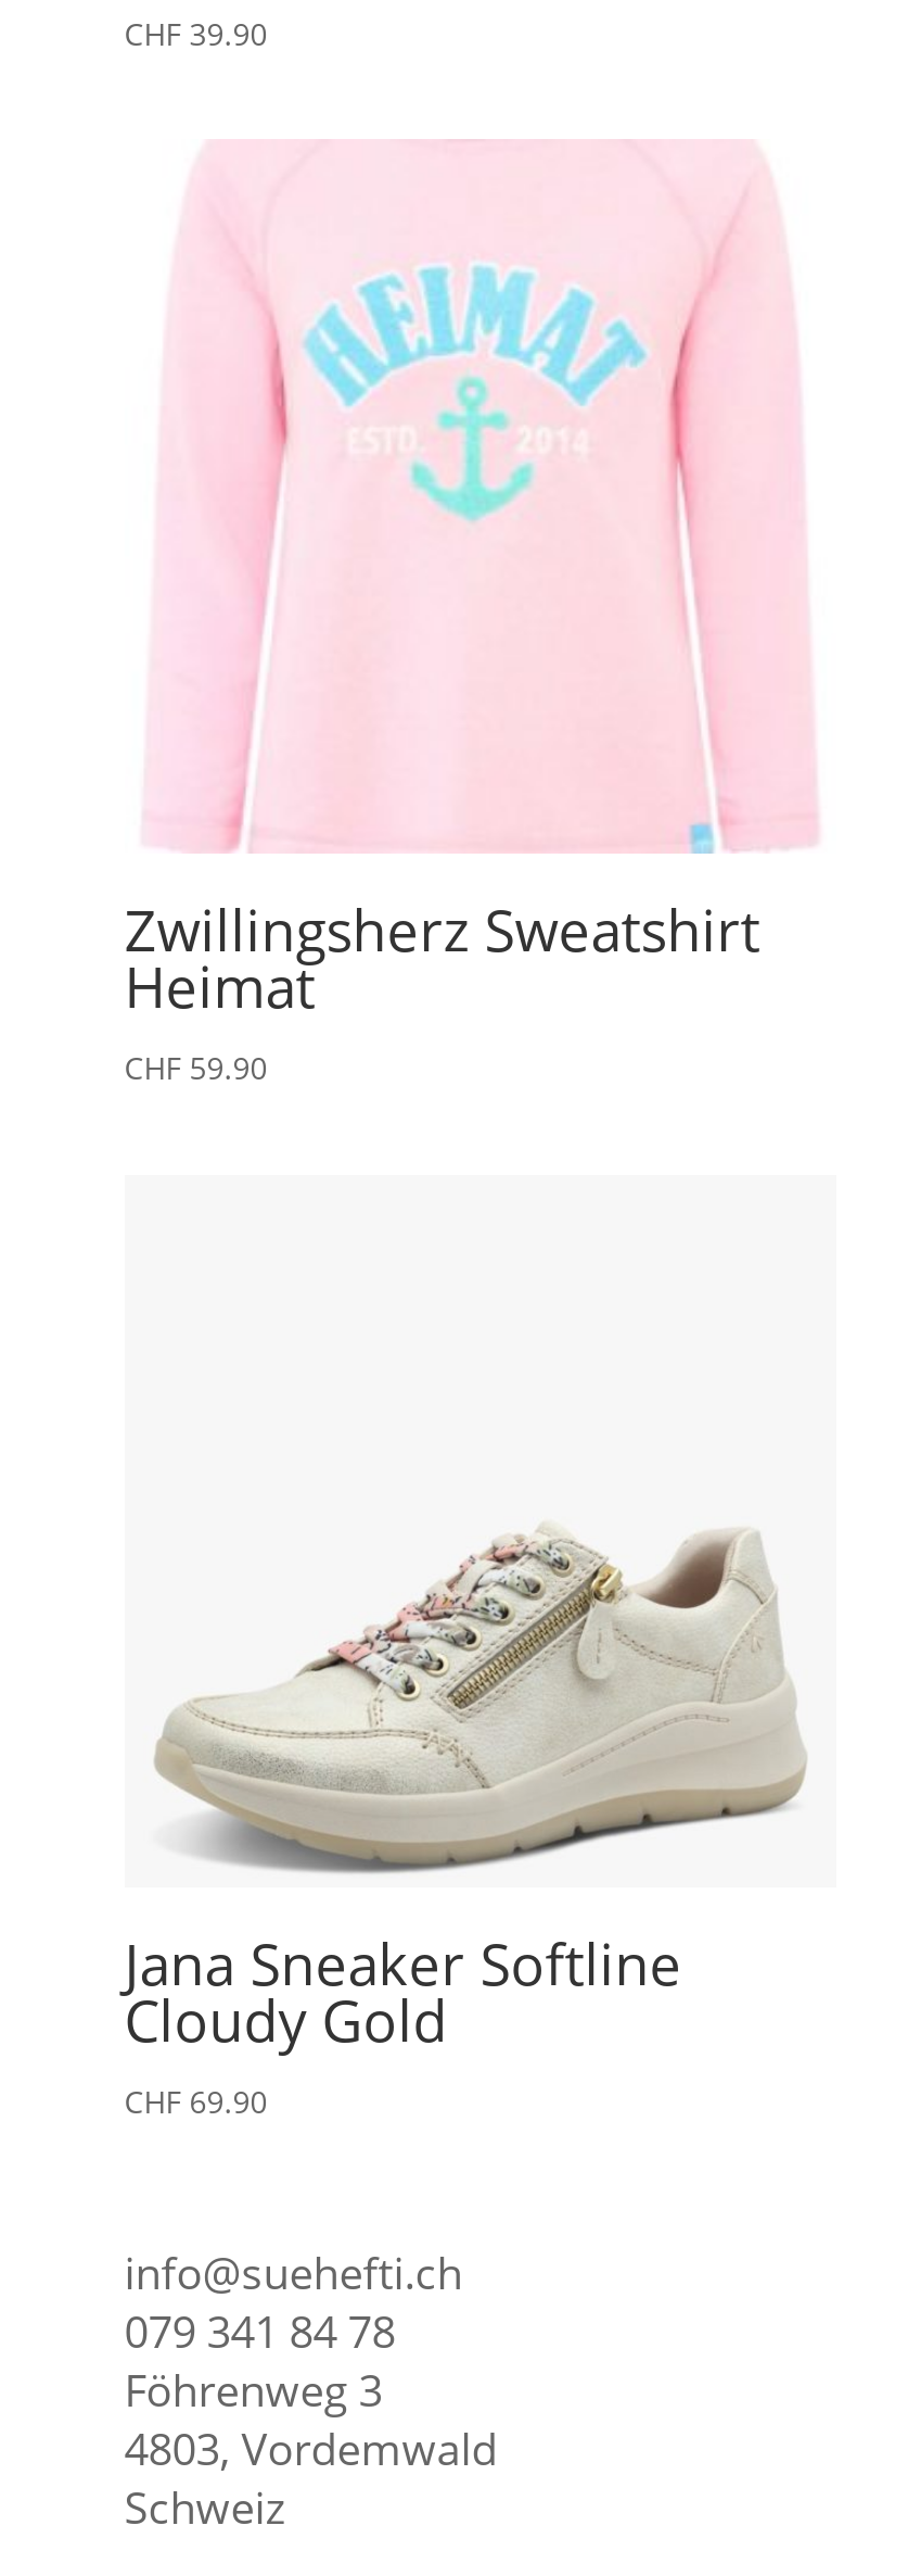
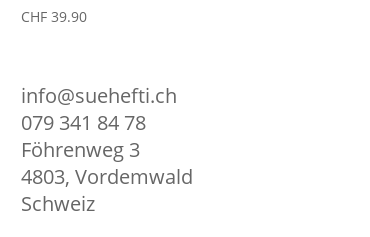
[124,138,821,1088] [image] | Zwillingsherz Sweatshirt | Heimat | CHF 59.90 -> none
[124,1519,810,2122] [image] | Jana Sneaker Softline | Cloudy Gold | CHF 69.90 -> none

